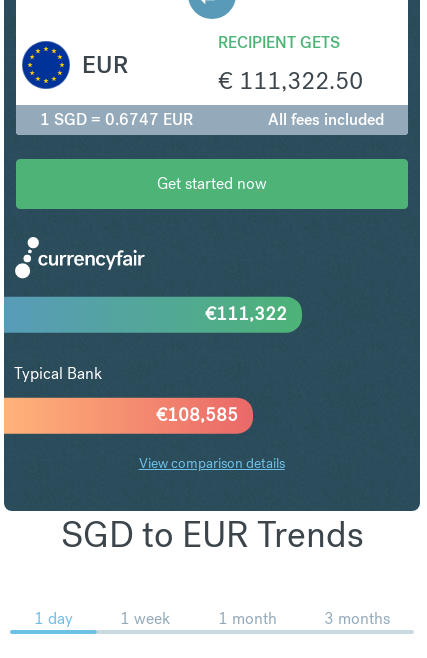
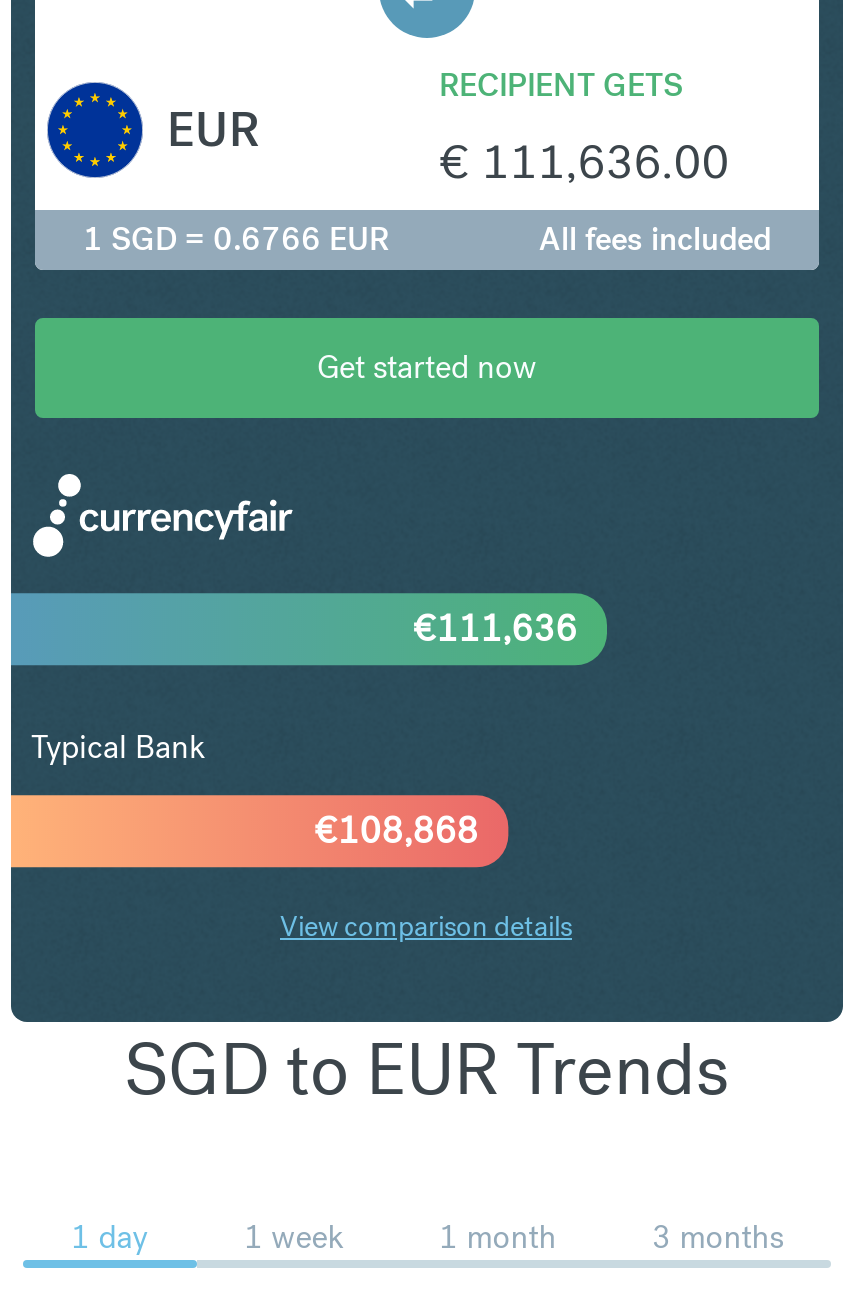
[218,65,363,96] € 111,322.50 -> [439,129,729,191] € 111,636.00
[40,109,193,130] 1 SGD = 0.6747 EUR -> [83,217,389,259] 1 SGD = 0.6766 EUR
[205,302,287,325] €111,322 -> [413,605,577,651] €111,636
[156,403,238,426] €108,585 -> [314,807,478,853] €108,868

